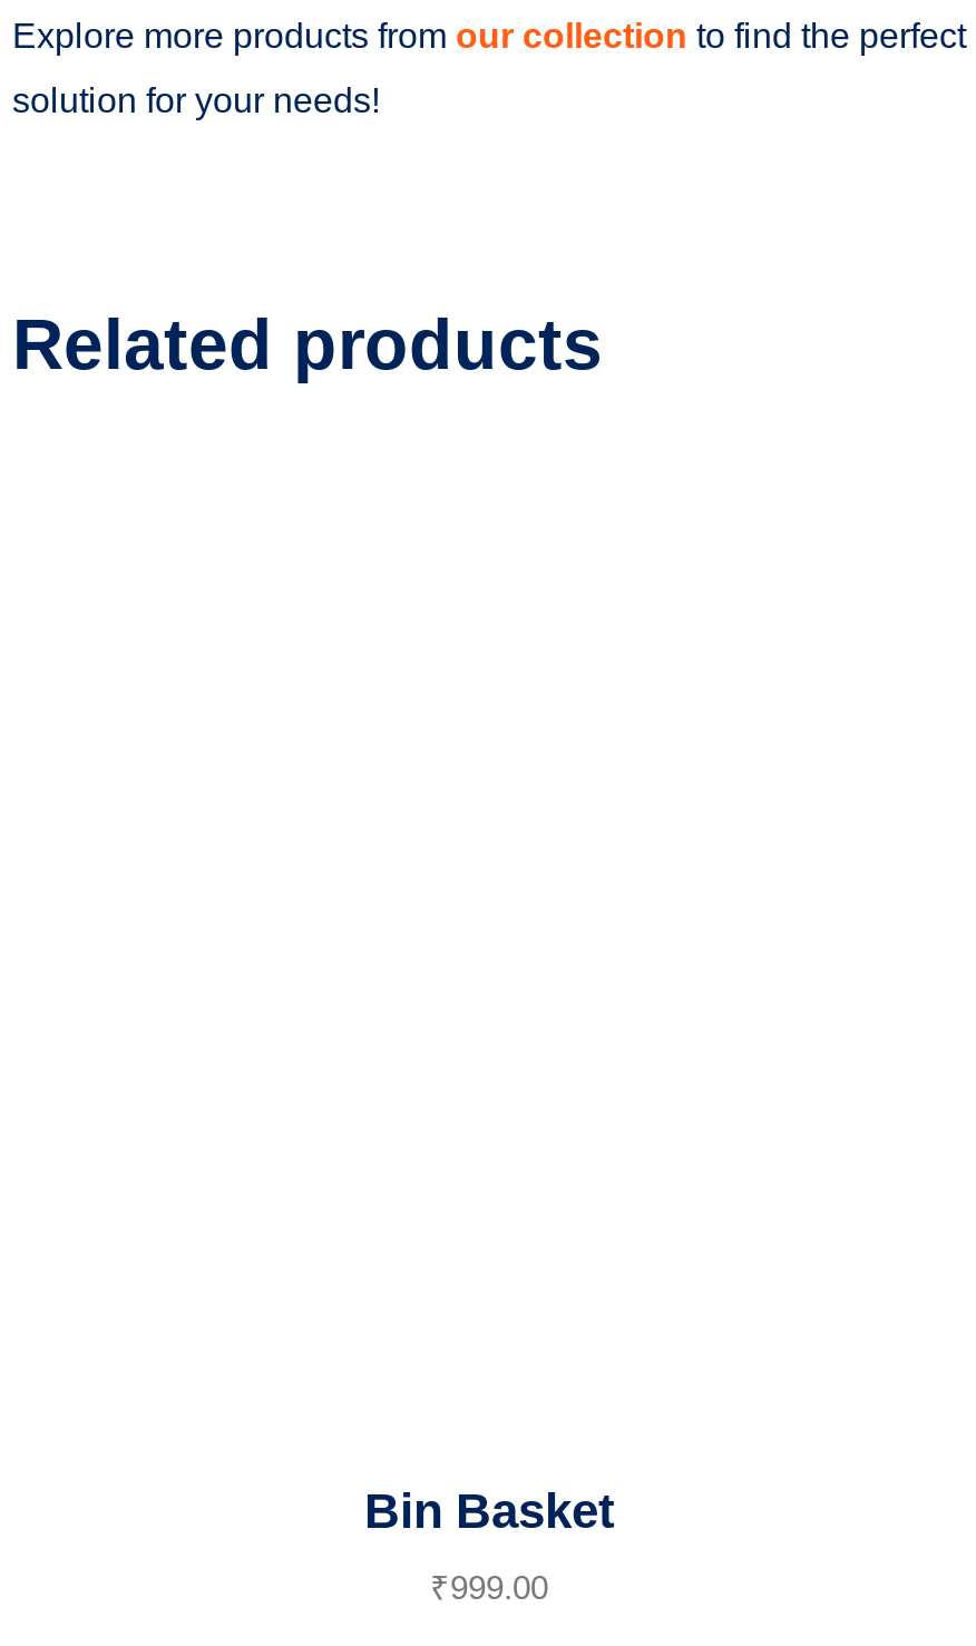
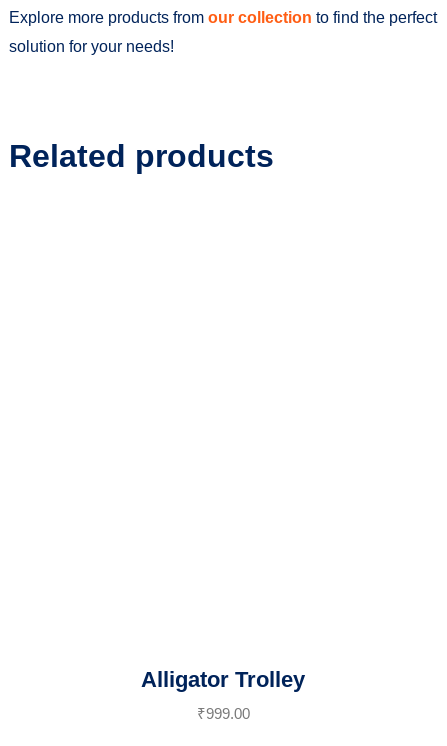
[364,1483,614,1539] Bin Basket -> [141,667,305,692] Alligator Trolley

